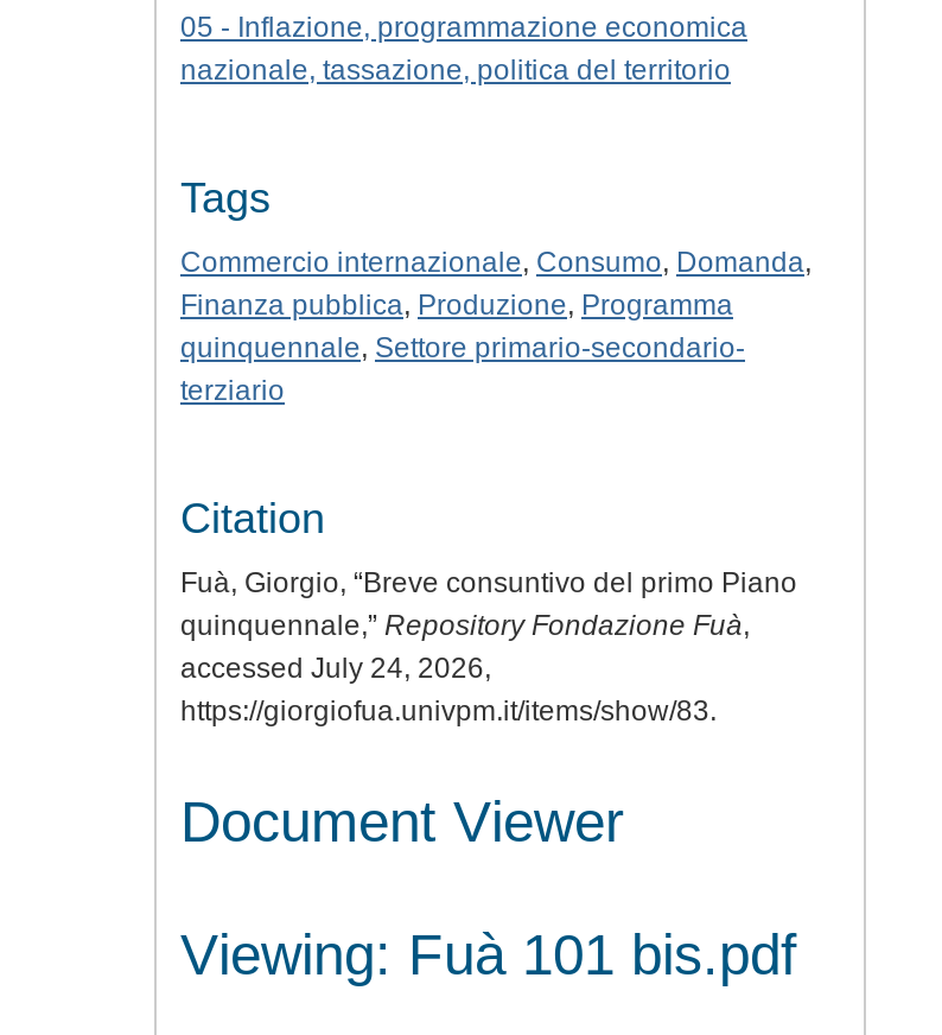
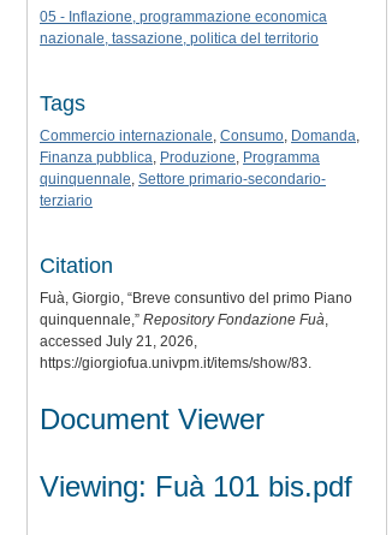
[180,652,491,685] accessed July 24, 2026, -> [40,333,197,350] accessed July 21, 2026,

